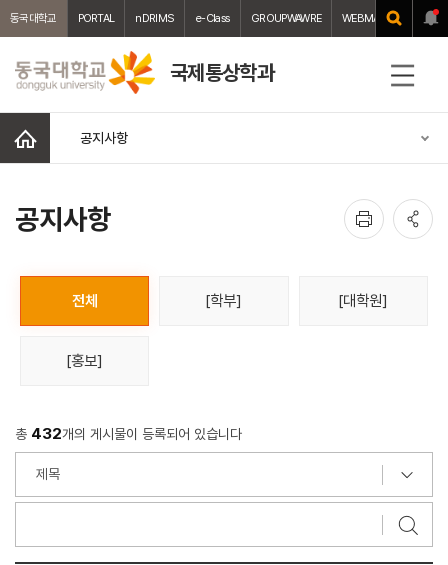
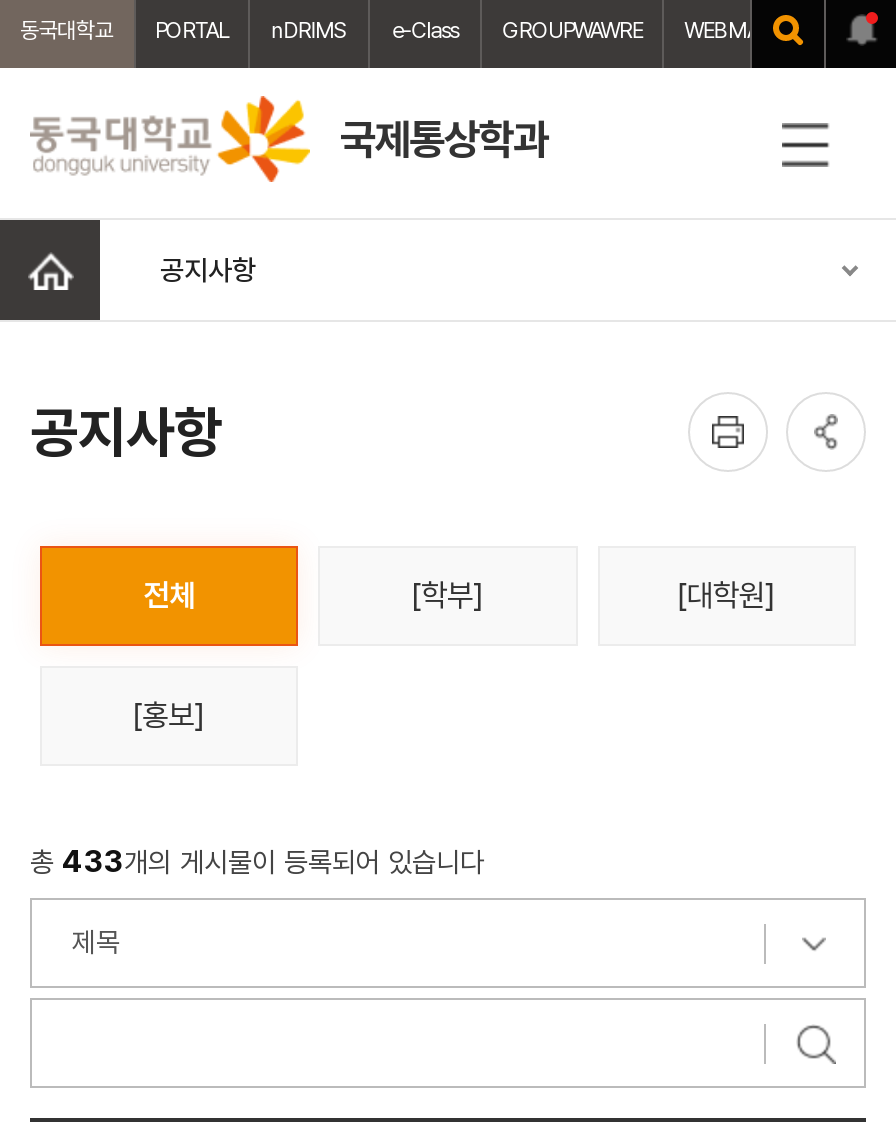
[15,424,242,443] 총 432개의 게시물이 등록되어 있습니다 -> [30,842,484,880] 총 433개의 게시물이 등록되어 있습니다

